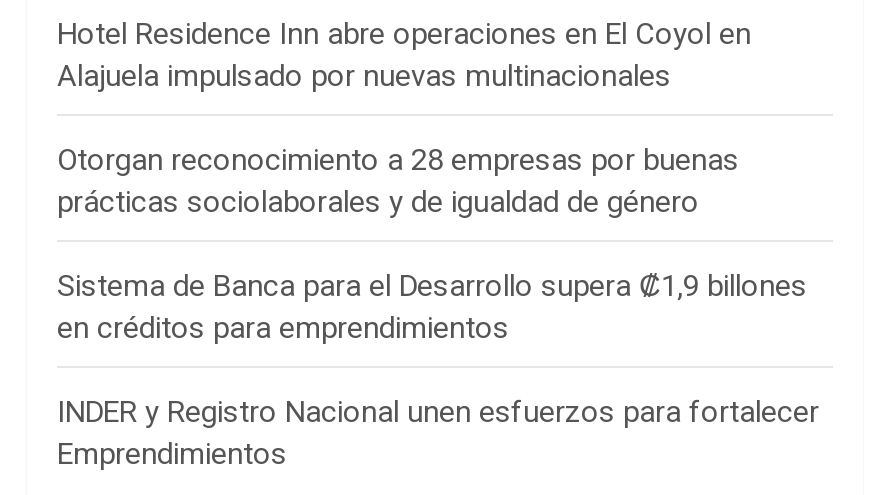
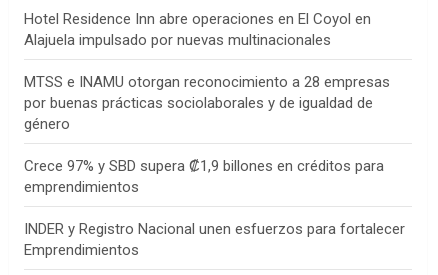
[57,141,739,219] Otorgan reconocimiento a 28 empresas por buenas | prácticas sociolaborales y de igualdad de género -> [24,73,390,133] MTSS e INAMU otorgan reconocimiento a 28 empresas | por buenas prácticas sociolaborales y de igualdad de | género
[57,267,807,345] Sistema de Banca para el Desarrollo supera ₡1,9 billones | en créditos para emprendimientos -> [24,157,384,196] Crece 97% y SBD supera ₡1,9 billones en créditos para | emprendimientos

